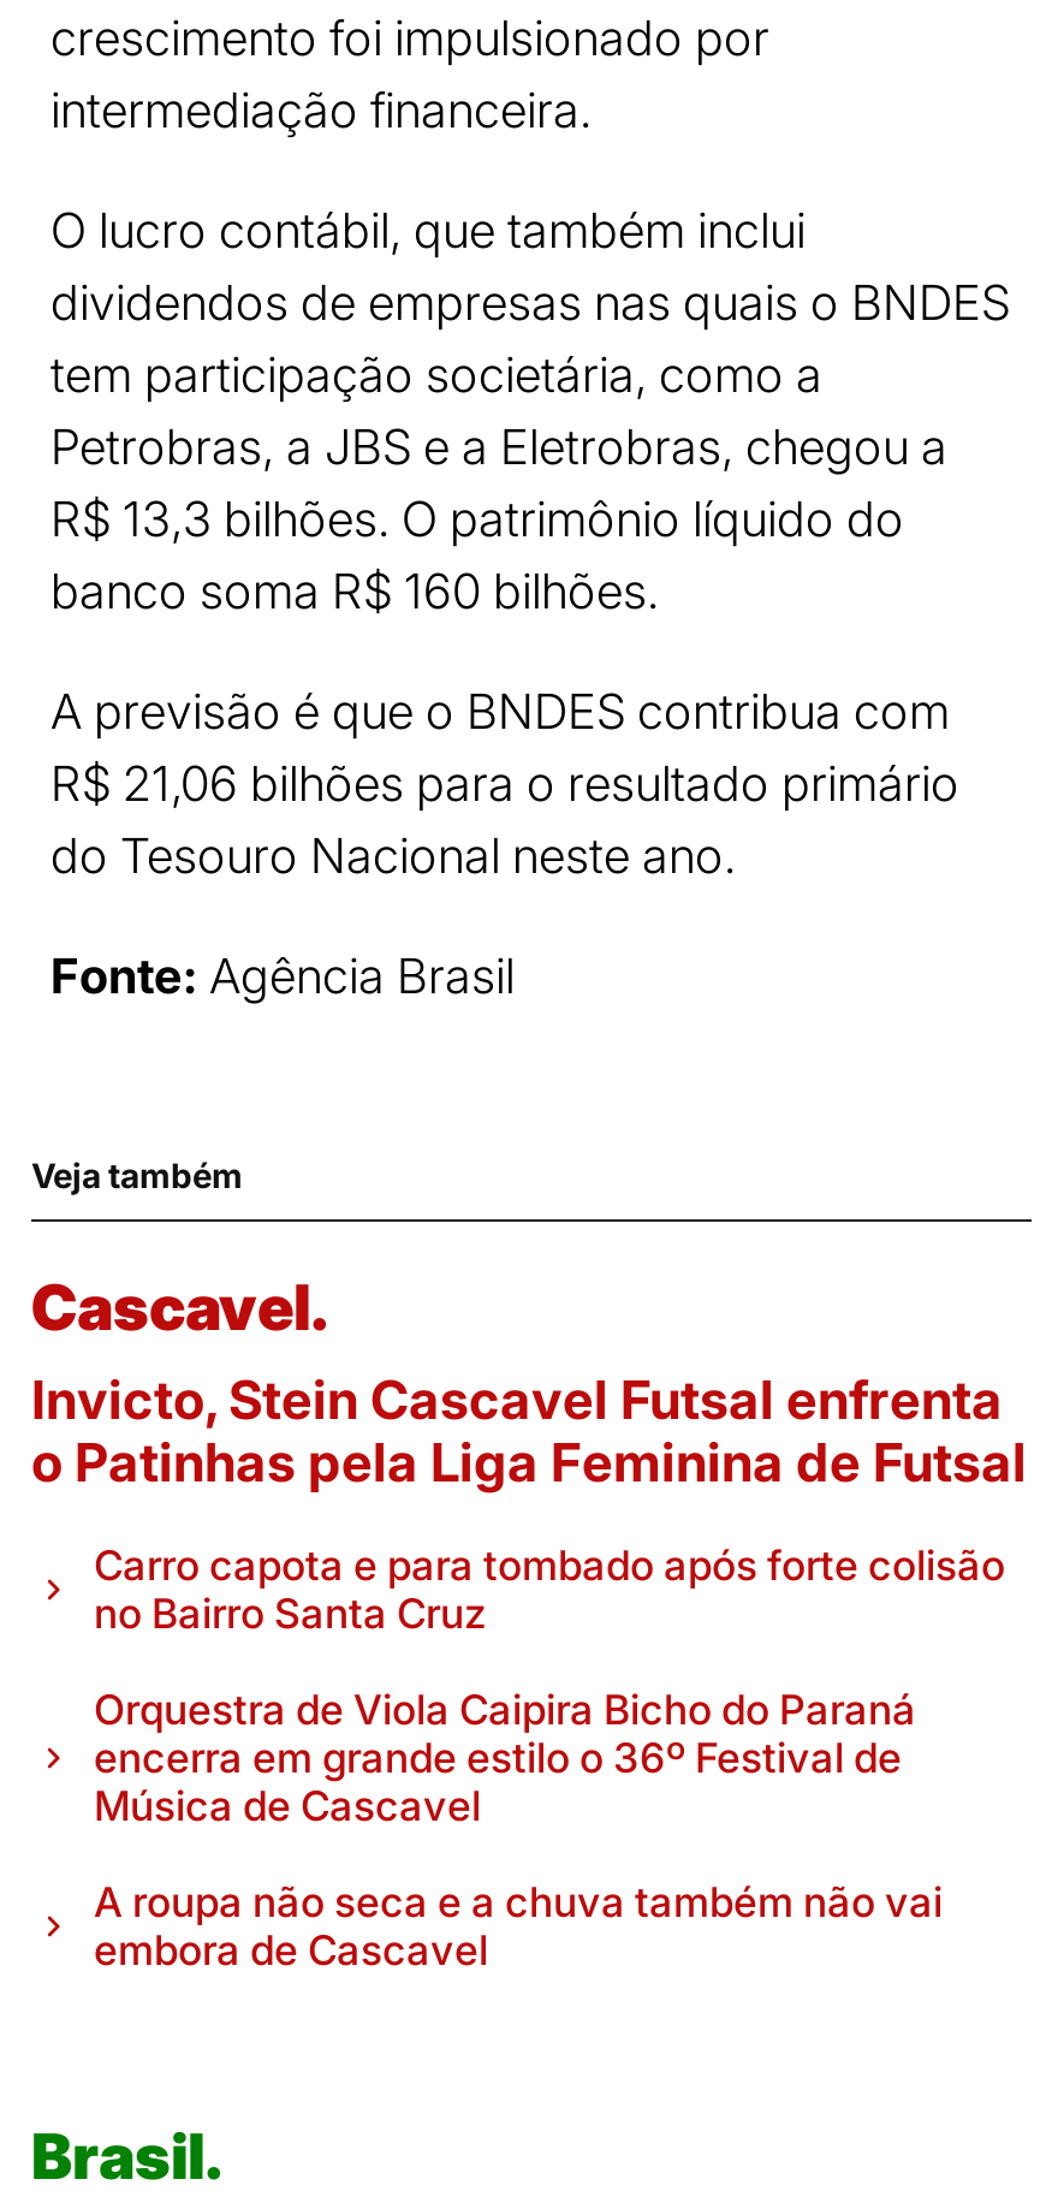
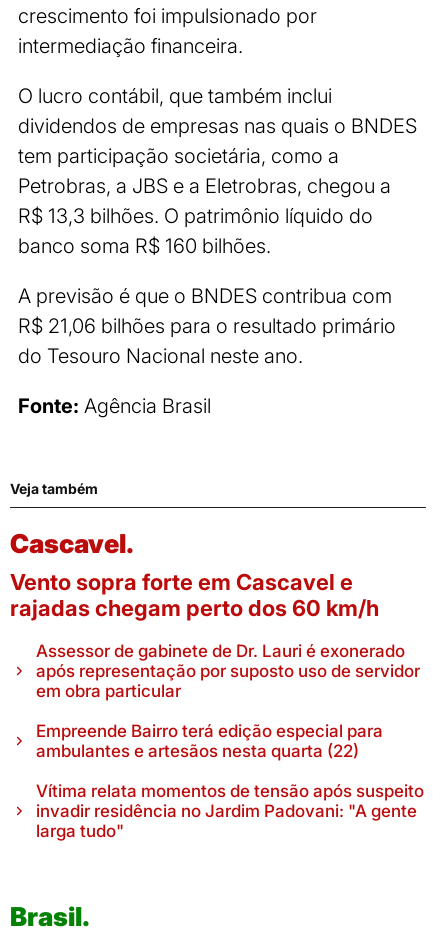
[31,1368,1027,1494] Invicto, Stein Cascavel Futsal enfrenta | o Patinhas pela Liga Feminina de Futsal -> [10,569,379,621] Vento sopra forte em Cascavel e | rajadas chegam perto dos 60 km/h
[94,1542,1005,1638] Carro capota e para tombado após forte colisão | no Bairro Santa Cruz -> [36,641,420,701] Assessor de gabinete de Dr. Lauri é exonerado | após representação por suposto uso de servidor | em obra particular
[94,1686,916,1830] Orquestra de Viola Caipira Bicho do Paraná | encerra em grande estilo o 36º Festival de | Música de Cascavel -> [36,721,383,761] Empreende Bairro terá edição especial para | ambulantes e artesãos nesta quarta (22)
[94,1878,943,1975] A roupa não seca e a chuva também não vai | embora de Cascavel -> [36,781,424,841] Vítima relata momentos de tensão após suspeito | invadir residência no Jardim Padovani: "A gente | larga tudo"

